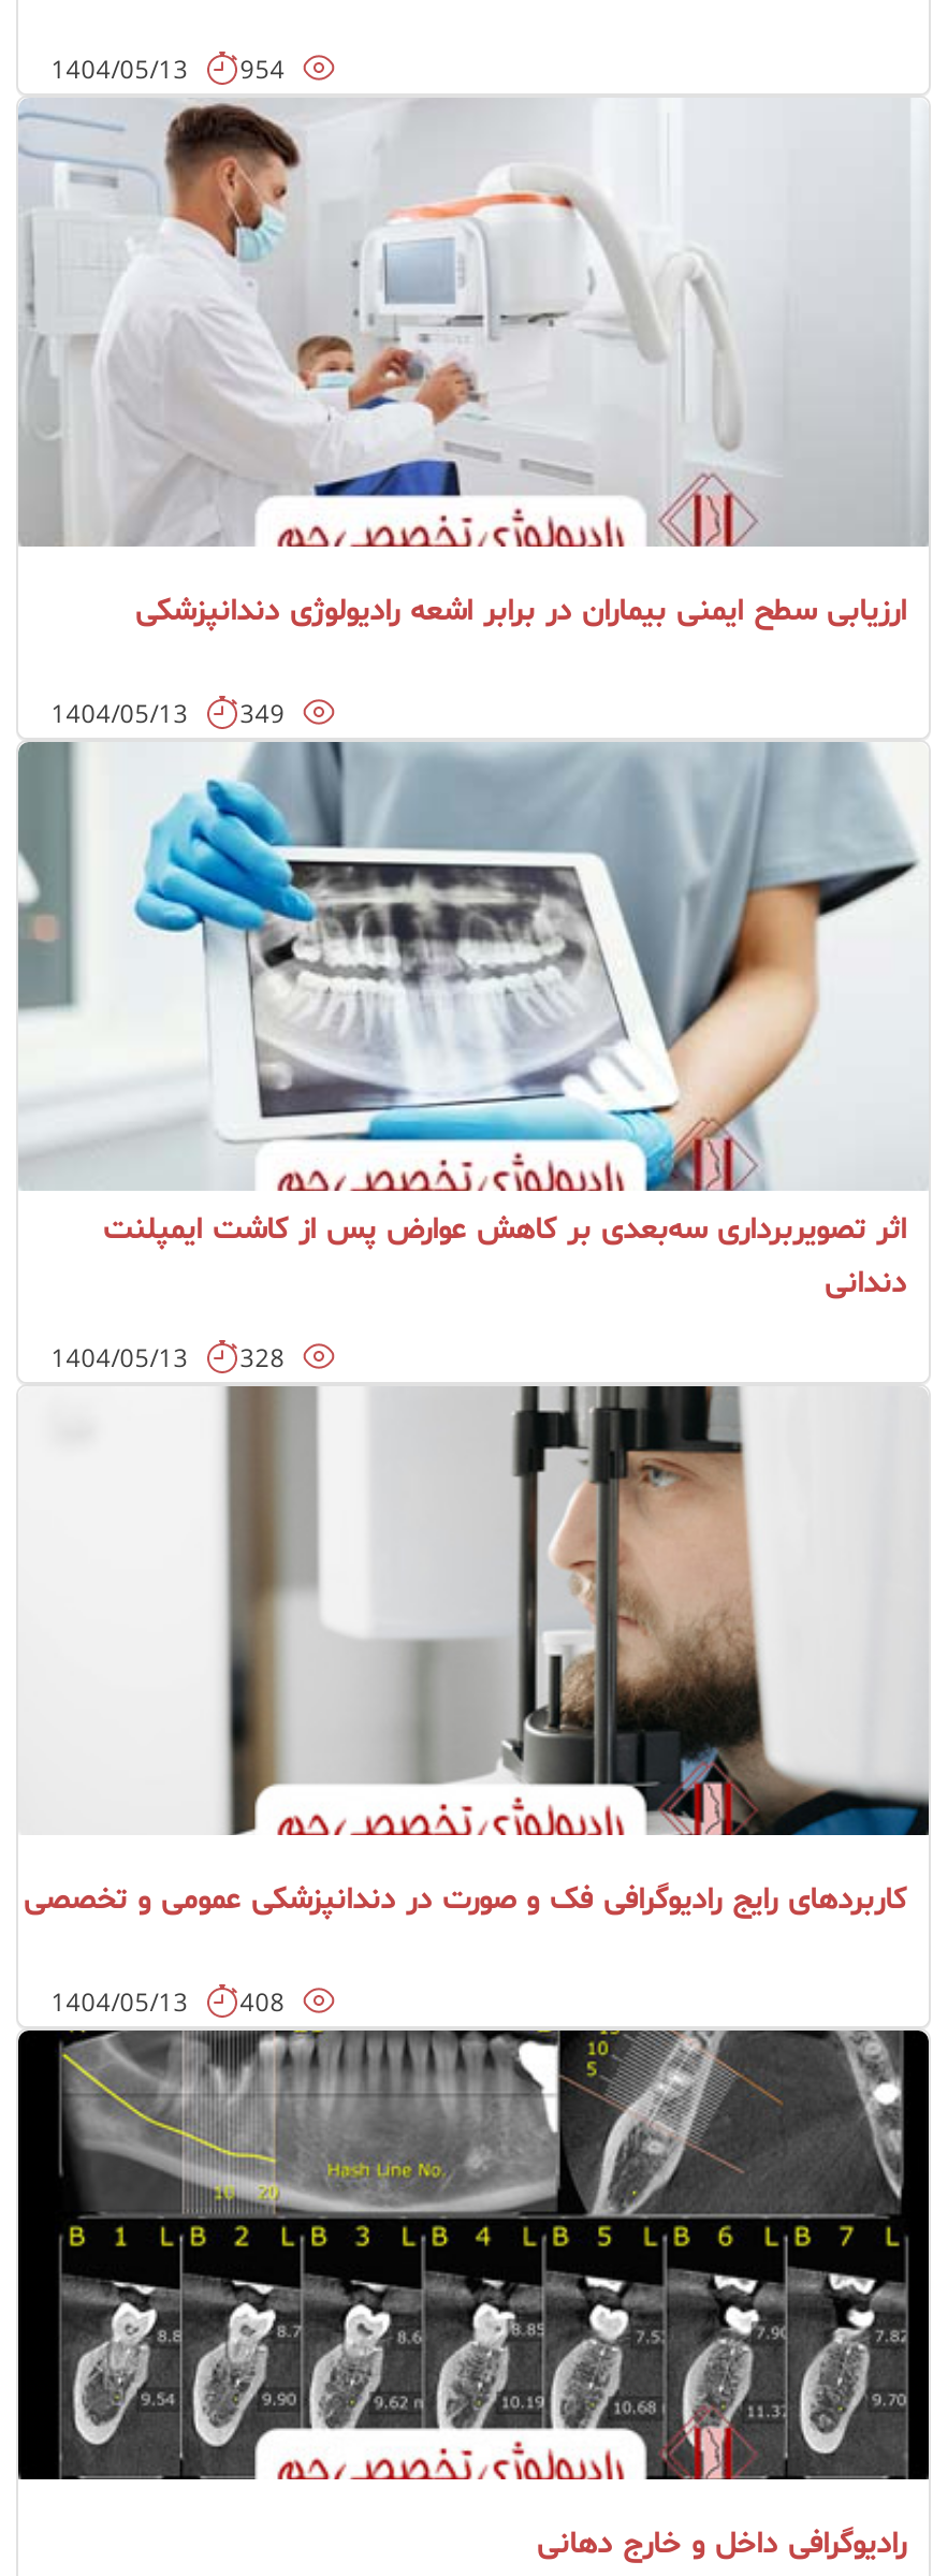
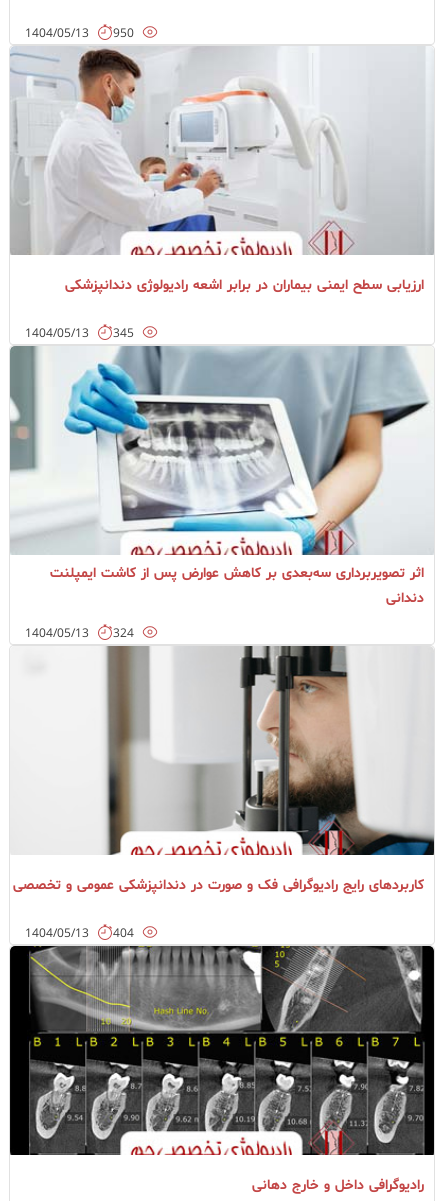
[51,52,285,91] 1404/05/13 954 -> [25,25,134,43] 1404/05/13 950
[51,697,285,735] 1404/05/13 349 -> [25,325,134,343] 1404/05/13 345
[51,1341,285,1380] 1404/05/13 328 -> [25,625,134,643] 1404/05/13 324
[51,1985,285,2024] 1404/05/13 408 -> [25,925,134,943] 1404/05/13 404

